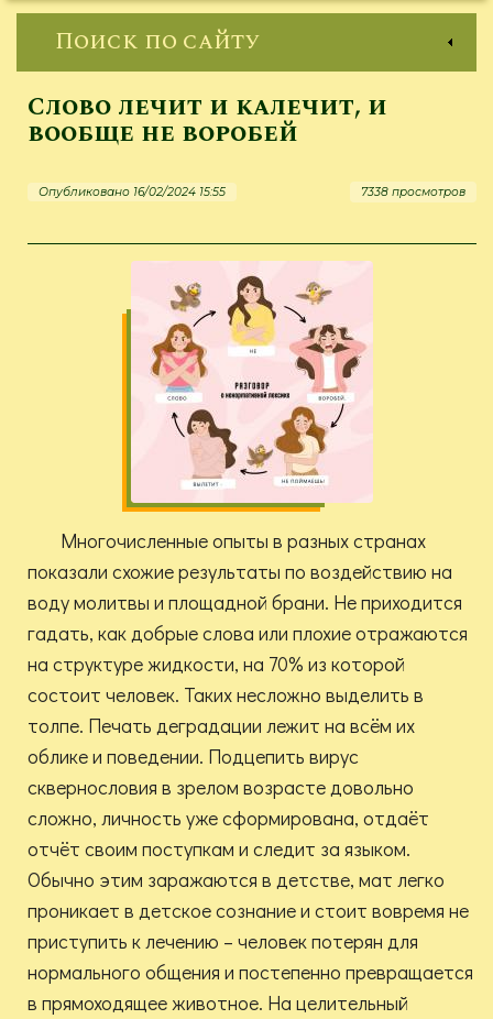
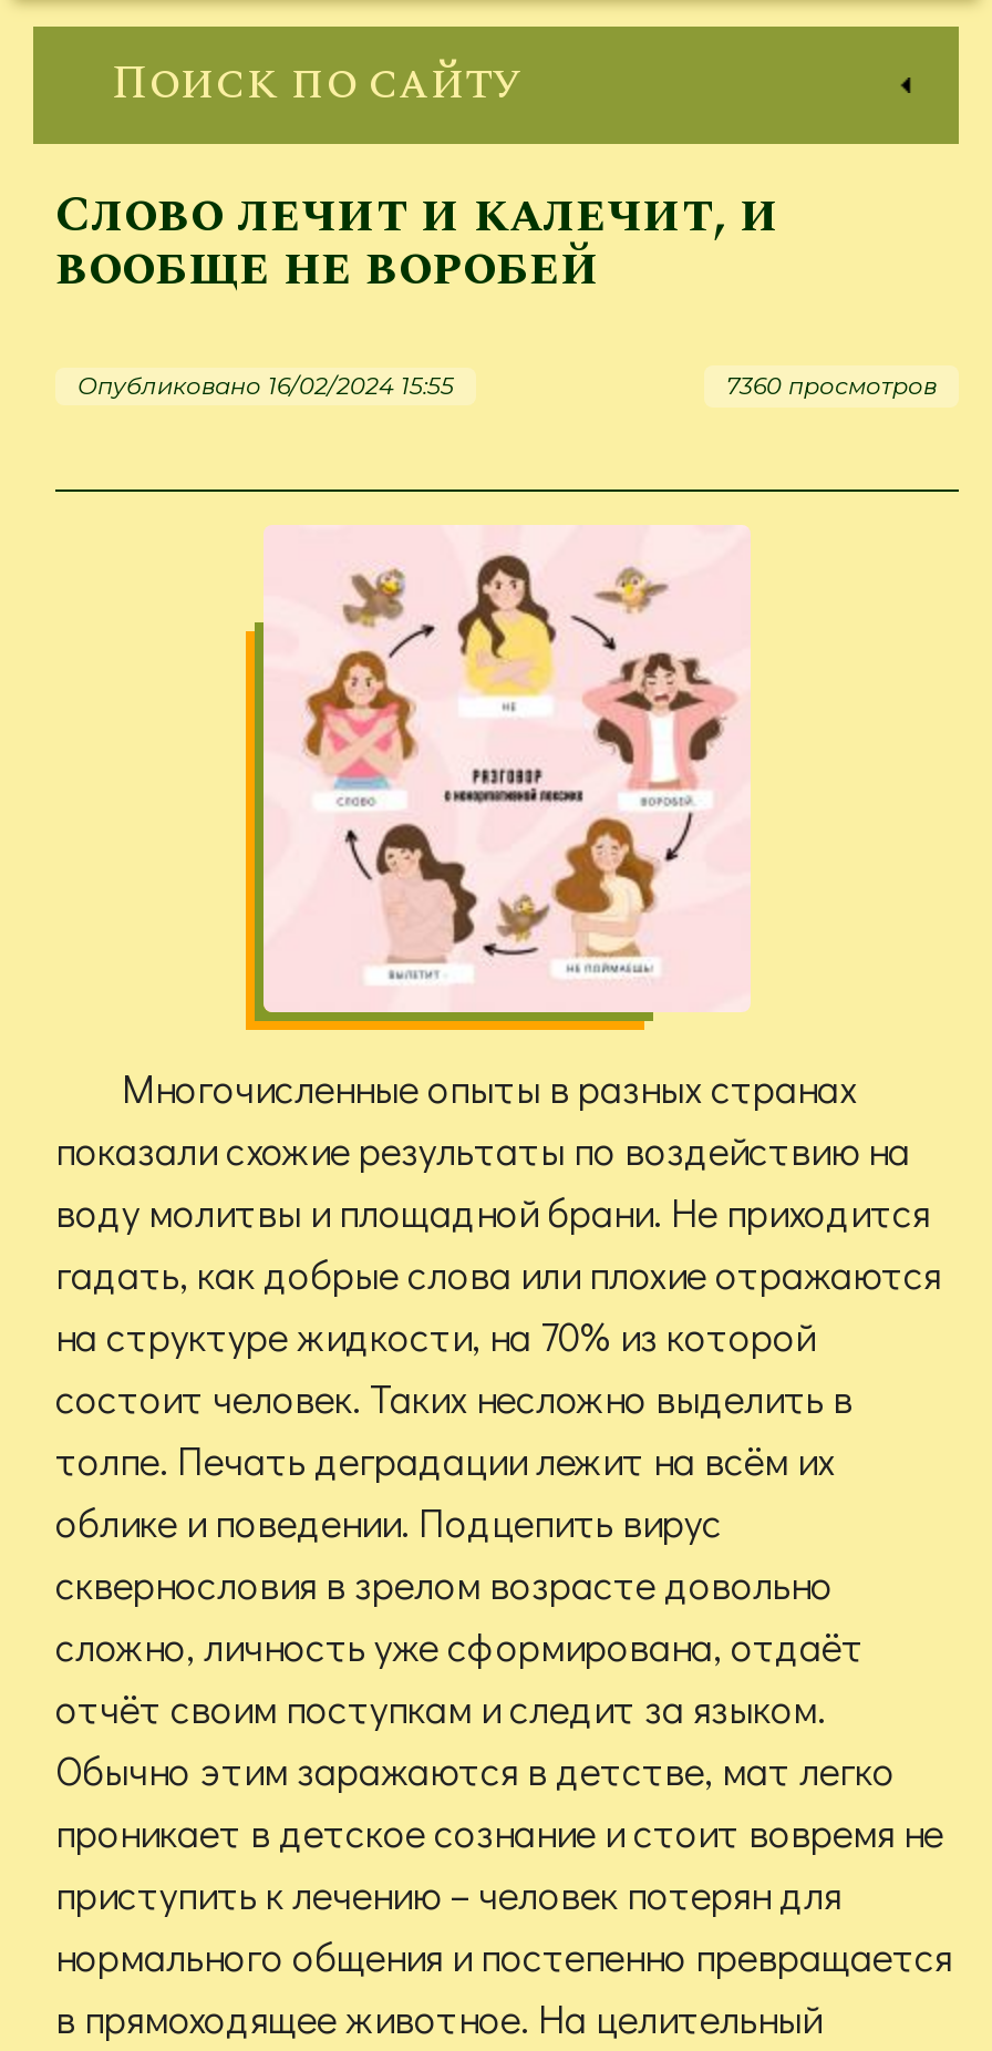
[361,185,465,199] 7338 просмотров -> [726,372,937,401] 7360 просмотров

